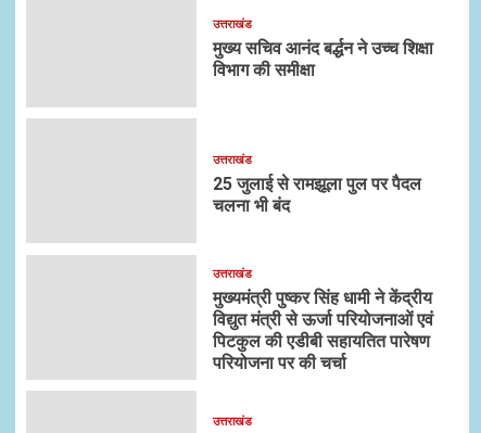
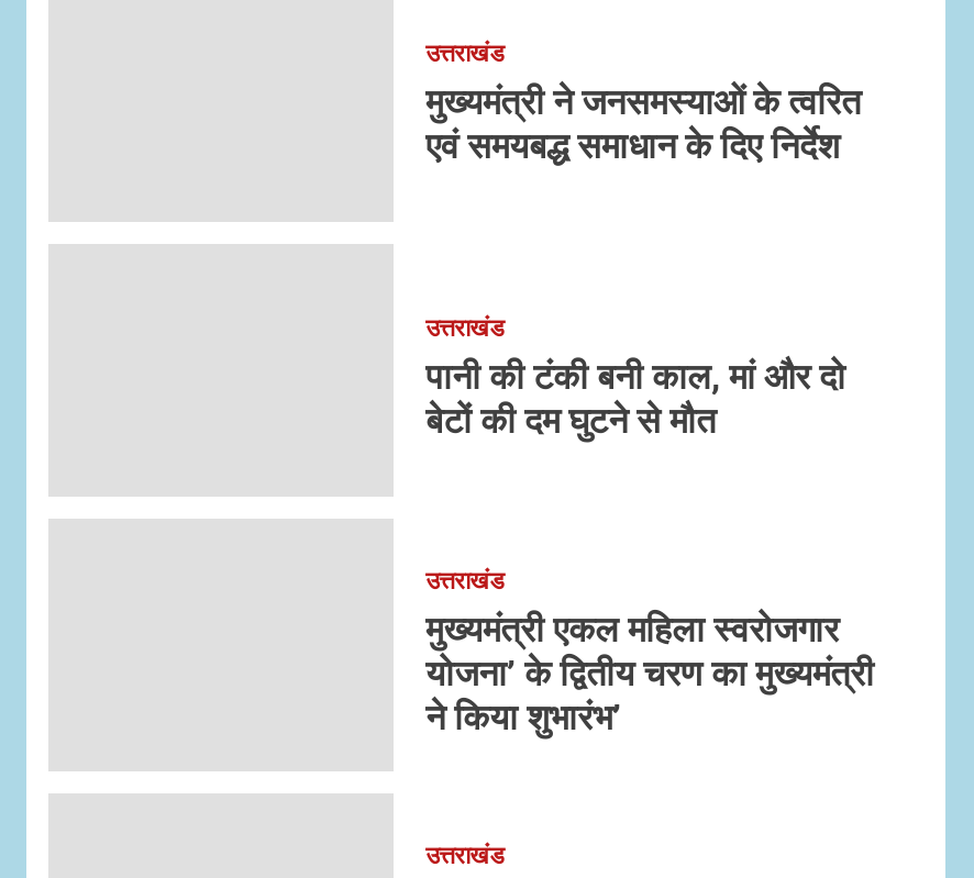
[212,38,433,80] मुख्य सचिव आनंद बर्द्धन ने उच्च शिक्षा | विभाग की समीक्षा -> [426,81,861,167] मुख्यमंत्री ने जनसमस्याओं के त्वरित | एवं समयबद्ध समाधान के दिए निर्देश
[212,173,421,216] 25 जुलाई से रामझूला पुल पर पैदल | चलना भी बंद -> [426,356,846,441] पानी की टंकी बनी काल, मां और दो | बेटों की दम घुटने से मौत
[212,288,433,374] मुख्यमंत्री पुष्कर सिंह धामी ने केंद्रीय | विद्युत मंत्री से ऊर्जा परियोजनाओं एवं | पिटकुल की एडीबी सहायतित पारेषण | परियोजना पर की चर्चा -> [426,608,874,738] मुख्यमंत्री एकल महिला स्वरोजगार | योजना’ के द्वितीय चरण का मुख्यमंत्री | ने किया शुभारंभ’

